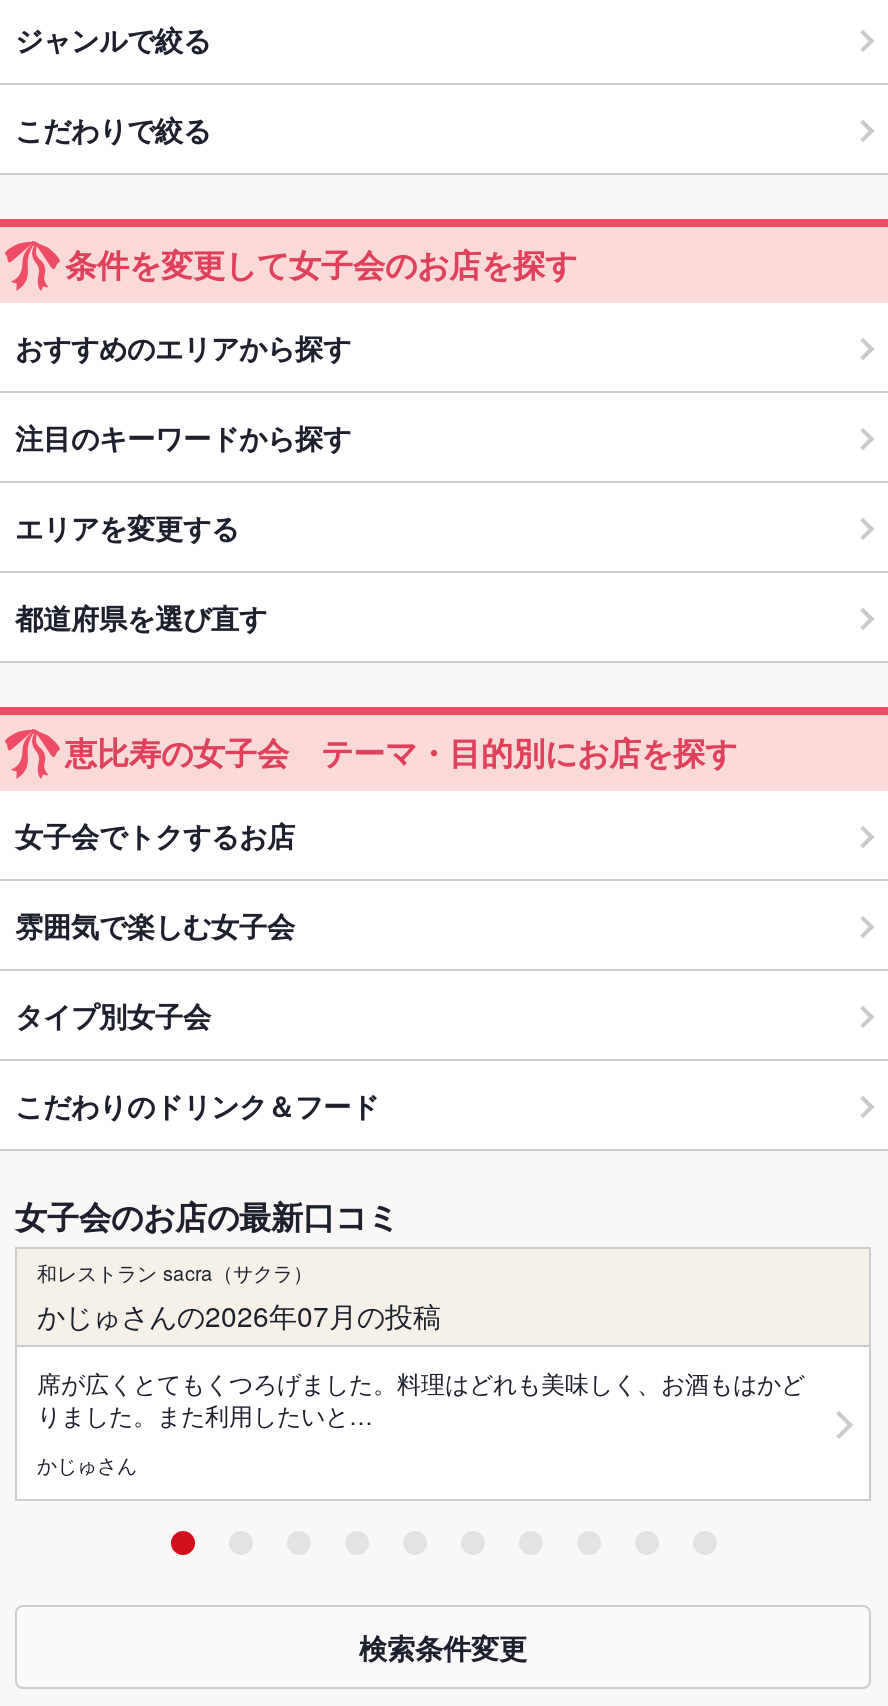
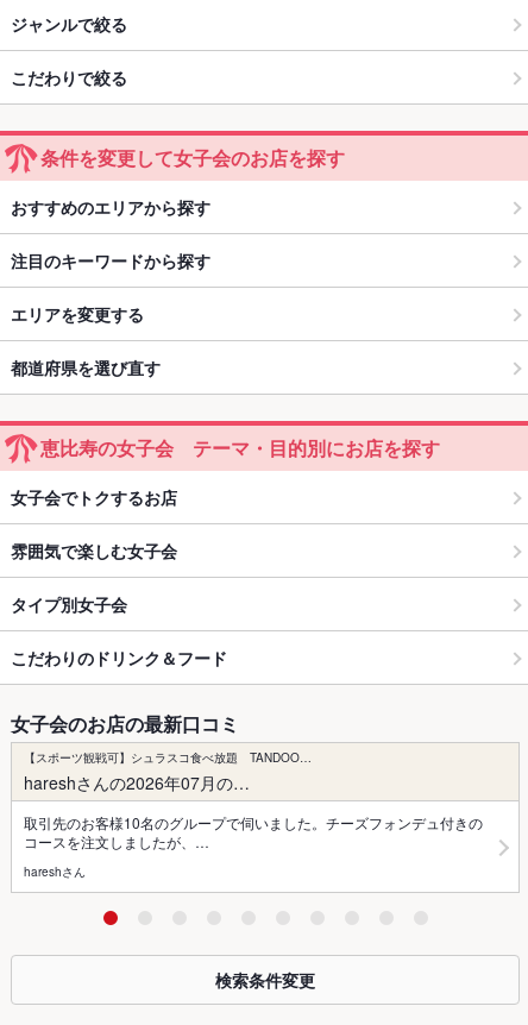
[37,1259,441,1335] 和レストラン sacra（サクラ） | かじゅさんの2026年07月の投稿 -> [24,749,312,794] 【スポーツ観戦可】シュラスコ食べ放題 TANDOO… | hareshさんの2026年07月の…
[37,1365,805,1431] 席が広くとてもくつろげました。料理はどれも美味しく、お酒もはかど | りました。また利用したいと… -> [24,812,483,851] 取引先のお客様10名のグループで伺いました。チーズフォンデュ付きの | コースを注文しましたが、…
[37,1451,137,1479] かじゅさん -> [24,863,86,880] hareshさん

